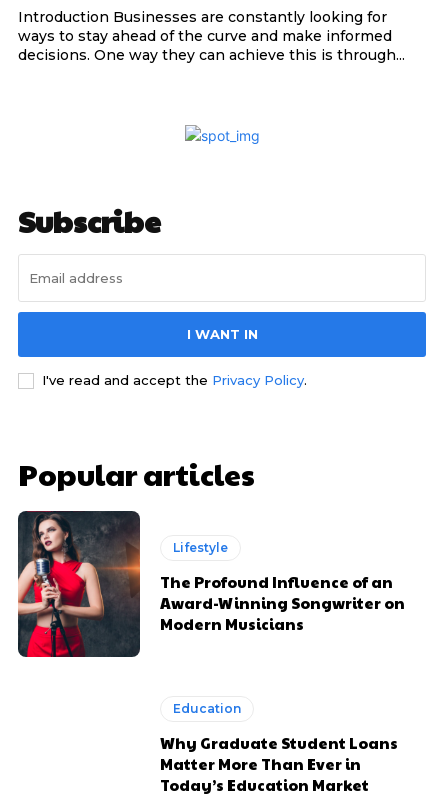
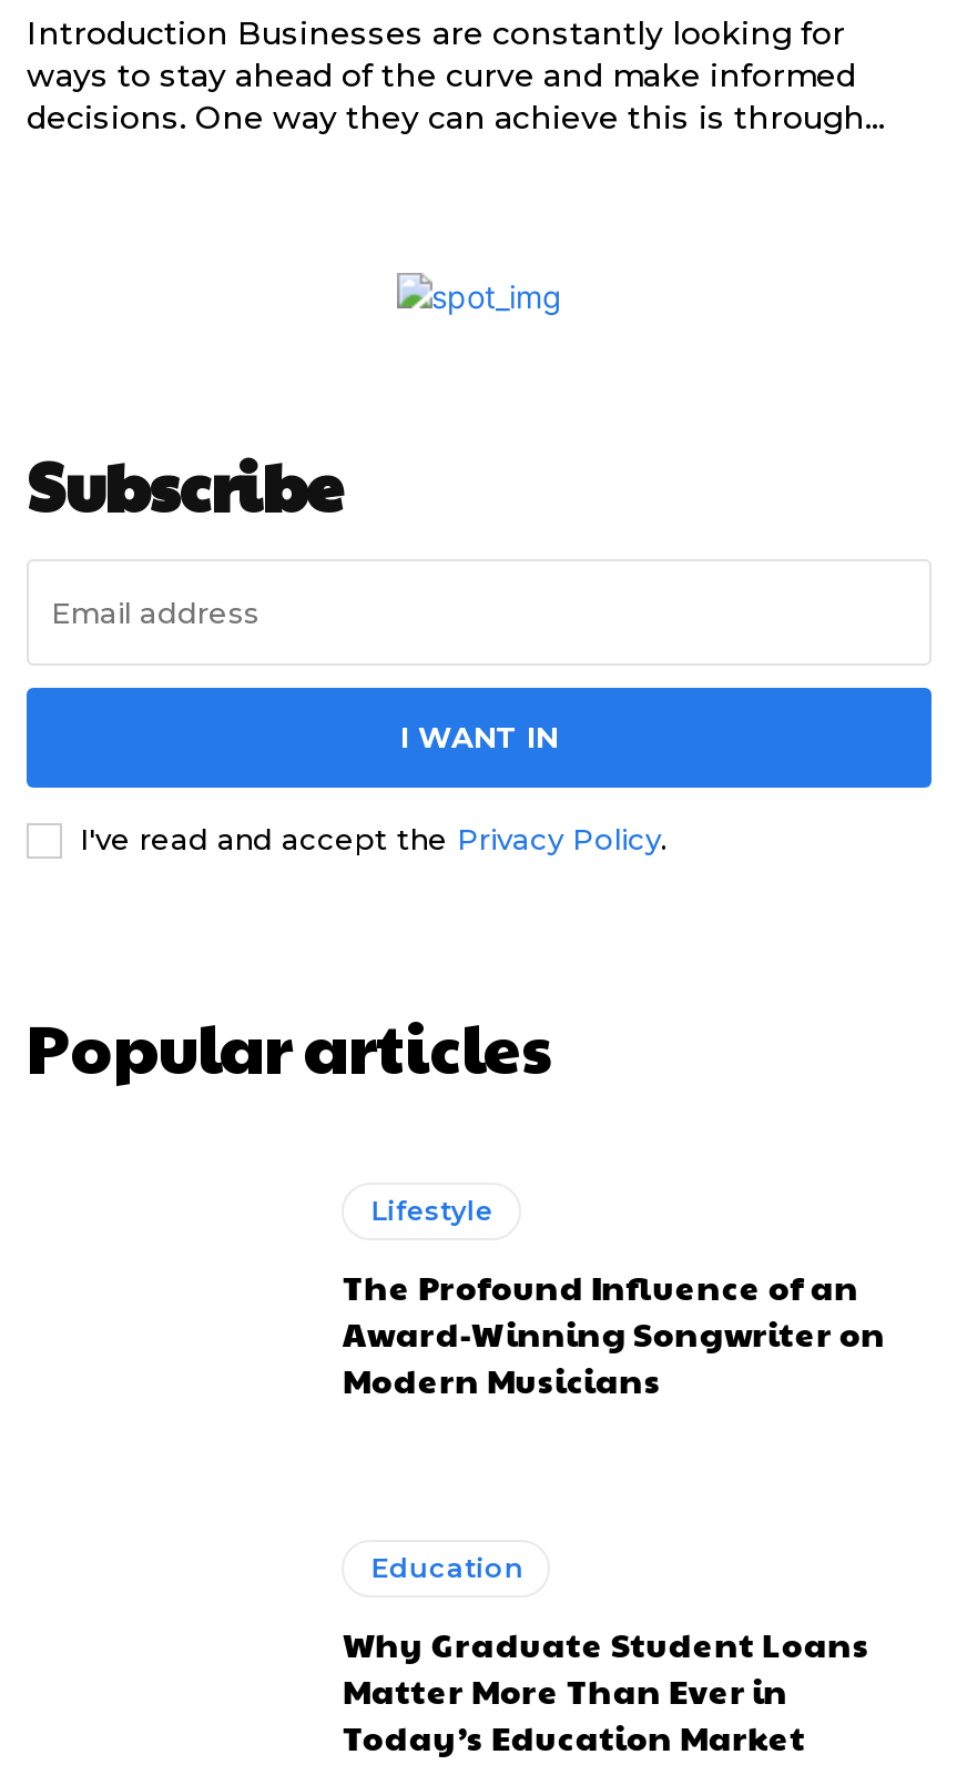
[17,510,141,658] [image] -> none

